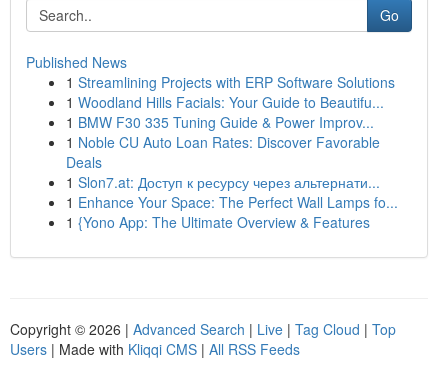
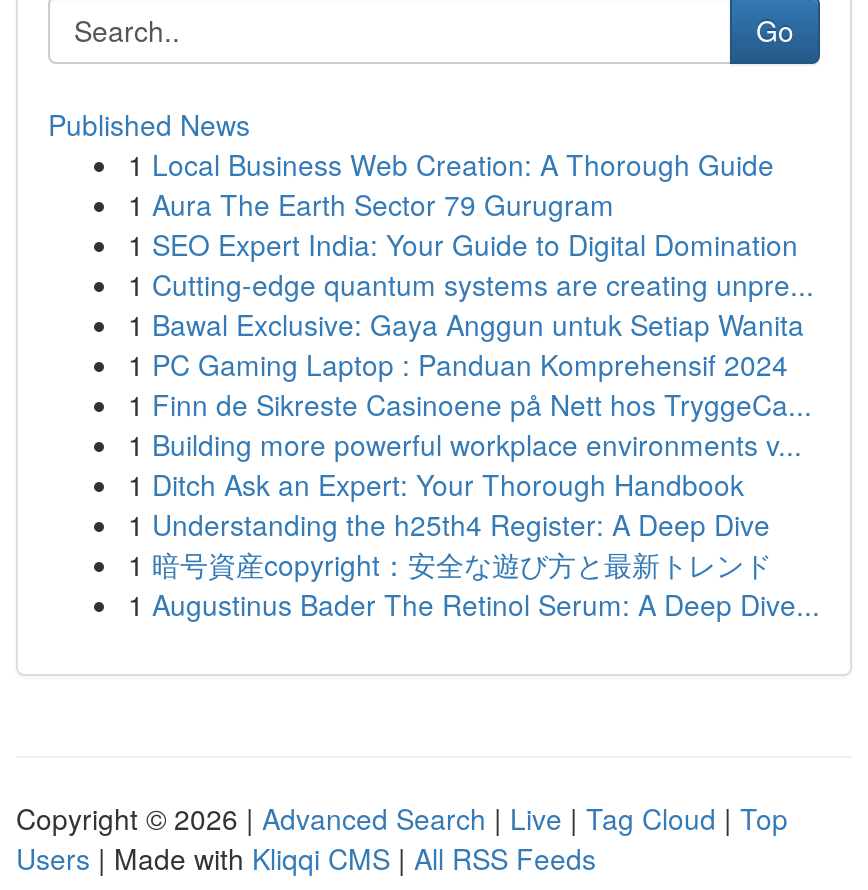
[66,72,398,232] 1 Streamlining Projects with ERP Software Solutions | 1 Woodland Hills Facials: Your Guide to Beautifu... | 1 BMW F30 335 Tuning Guide & Power Improv... | 1 Noble CU Auto Loan Rates: Discover Favorable | Deals | 1 Slon7.at: Доступ к ресурсу через альтернати... | 1 Enhance Your Space: The Perfect Wall Lamps fo... | 1 {Yono App: The Ultimate Overview & Features -> [128,144,820,624] 1 Local Business Web Creation: A Thorough Guide | 1 Aura The Earth Sector 79 Gurugram | 1 SEO Expert India: Your Guide to Digital Domination | 1 Cutting-edge quantum systems are creating unpre... | 1 Bawal Exclusive: Gaya Anggun untuk Setiap Wanita | 1 PC Gaming Laptop : Panduan Komprehensif 2024 | 1 Finn de Sikreste Casinoene på Nett hos TryggeCa... | 1 Building more powerful workplace environments v... | 1 Ditch Ask an Expert: Your Thorough Handbook | 1 Understanding the h25th4 Register: A Deep Dive | 1 暗号資産copyright：安全な遊び方と最新トレンド | 1 Augustinus Bader The Retinol Serum: A Deep Dive...

